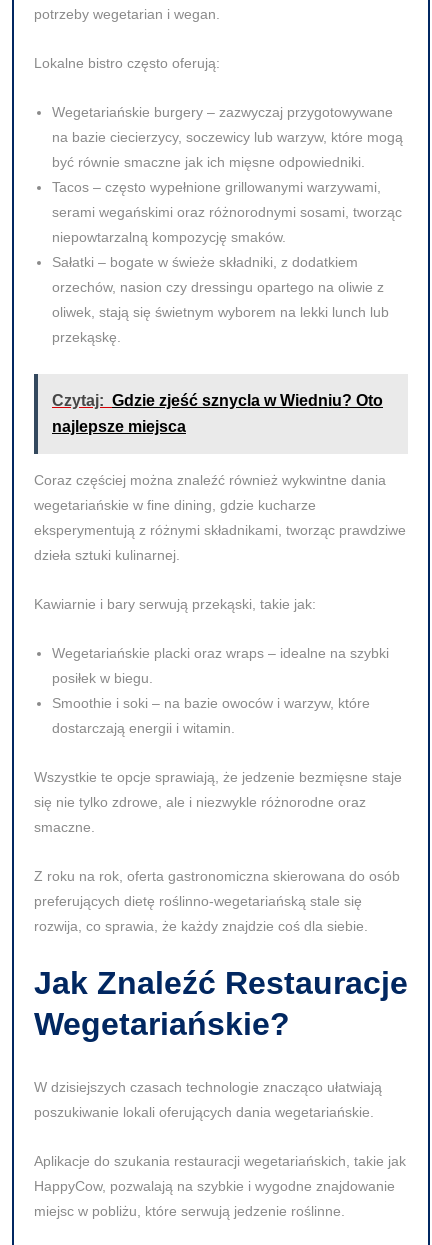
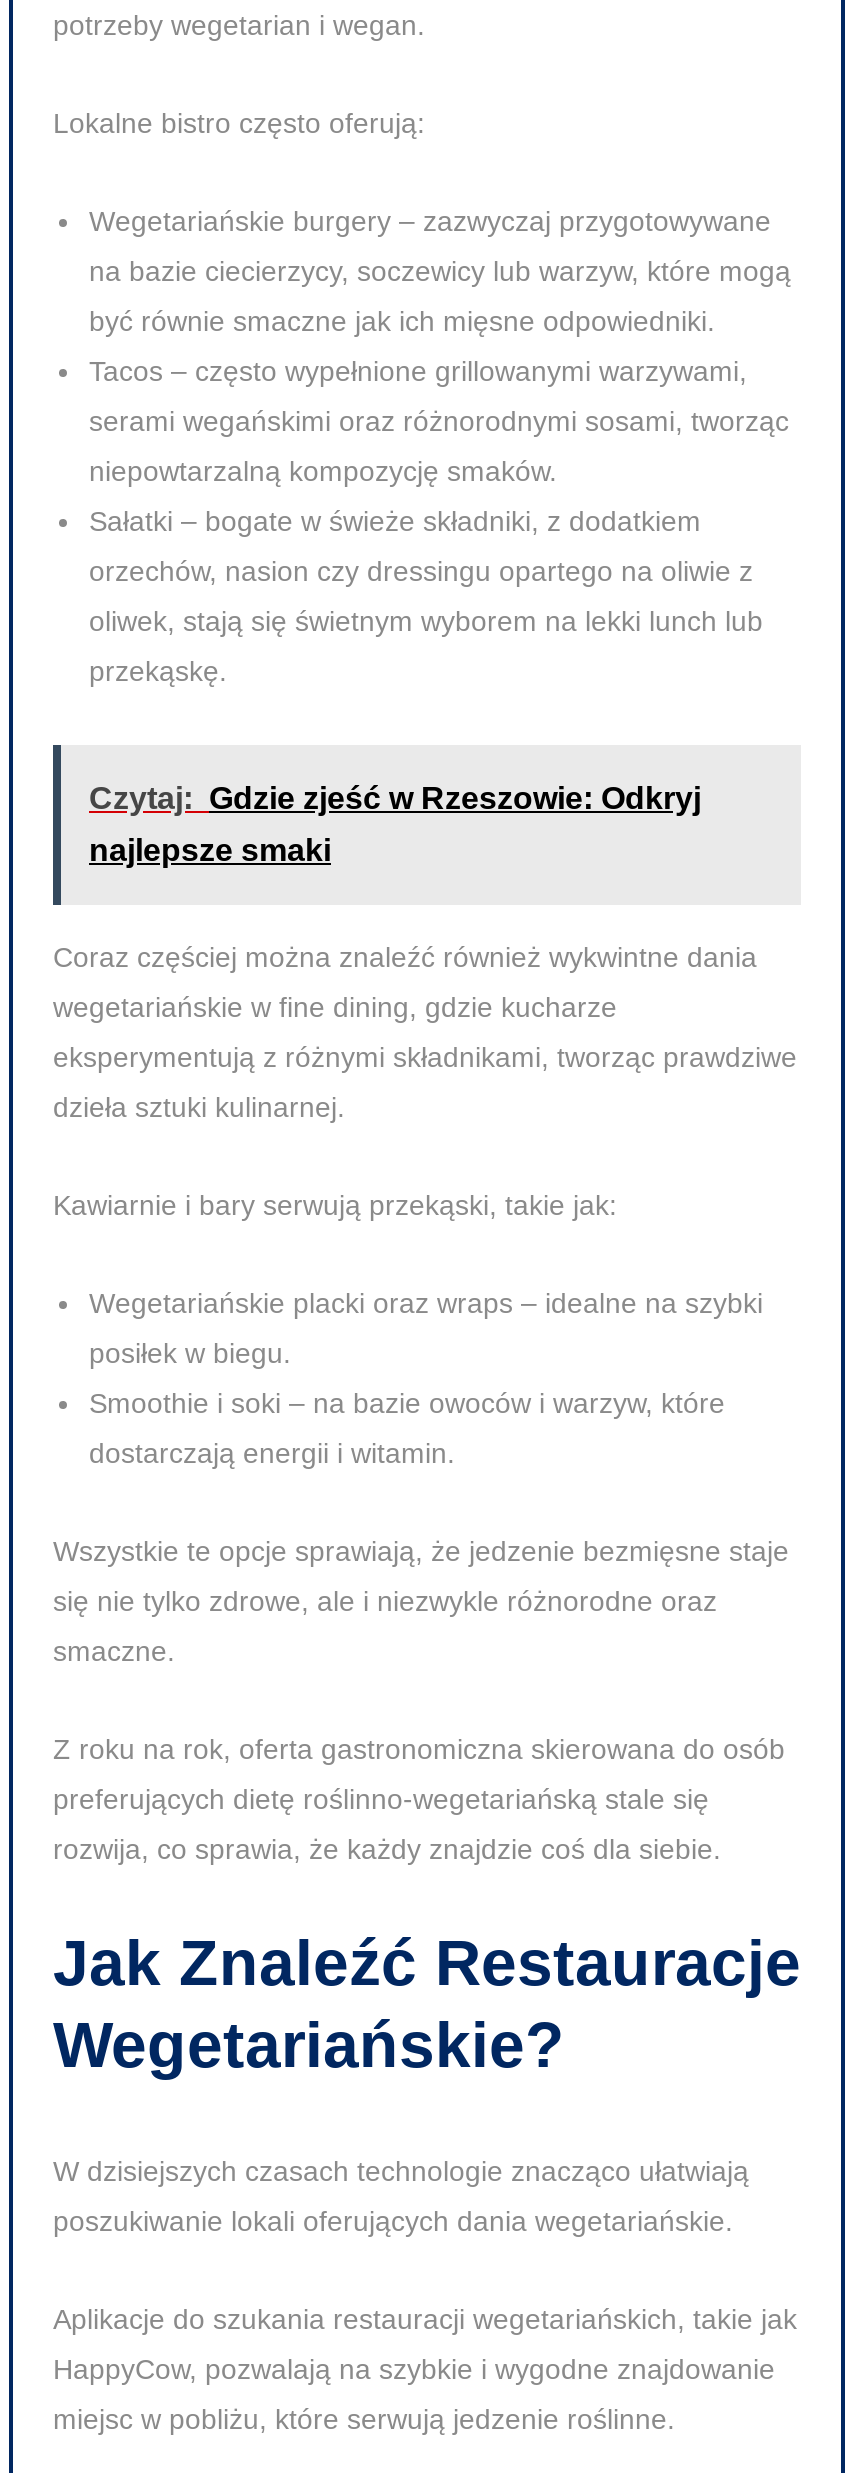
[52,392,383,409] Czytaj: Gdzie zjeść sznycla w Wiedniu? Oto -> [89,781,701,815] Czytaj: Gdzie zjeść w Rzeszowie: Odkryj
[52,418,186,435] najlepsze miejsca -> [89,833,331,867] najlepsze smaki

